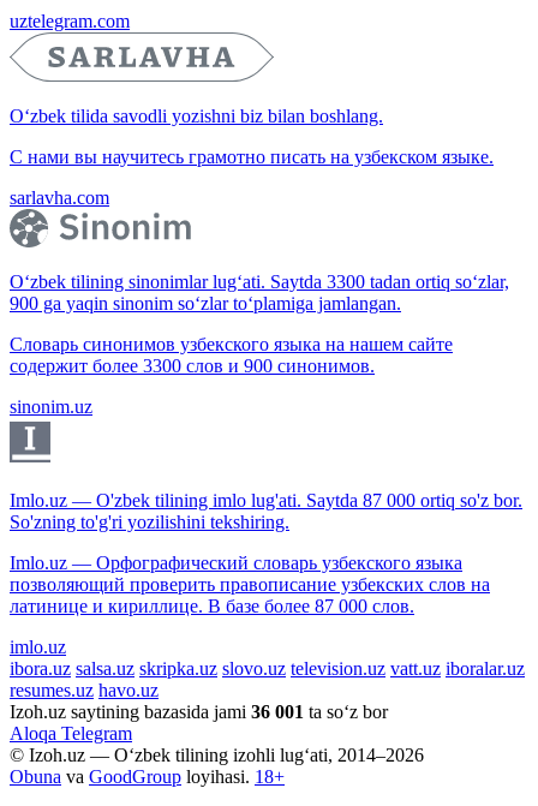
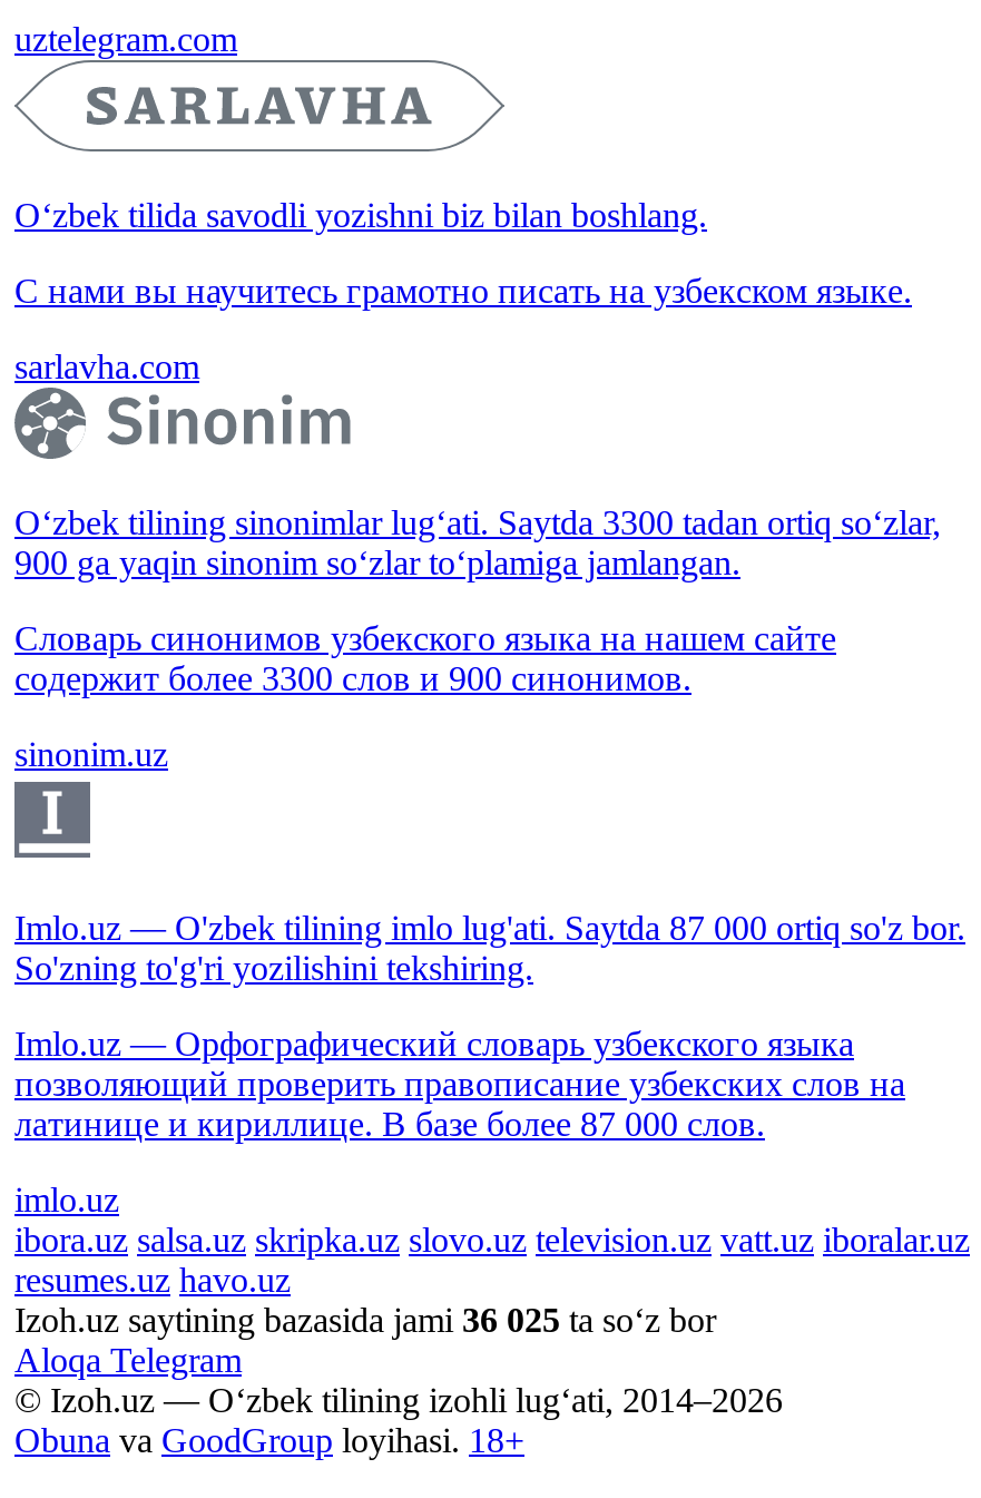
[10,702,388,722] Izoh.uz saytining bazasida jami 36 001 ta so‘z bor -> [14,1301,716,1339] Izoh.uz saytining bazasida jami 36 025 ta so‘z bor

